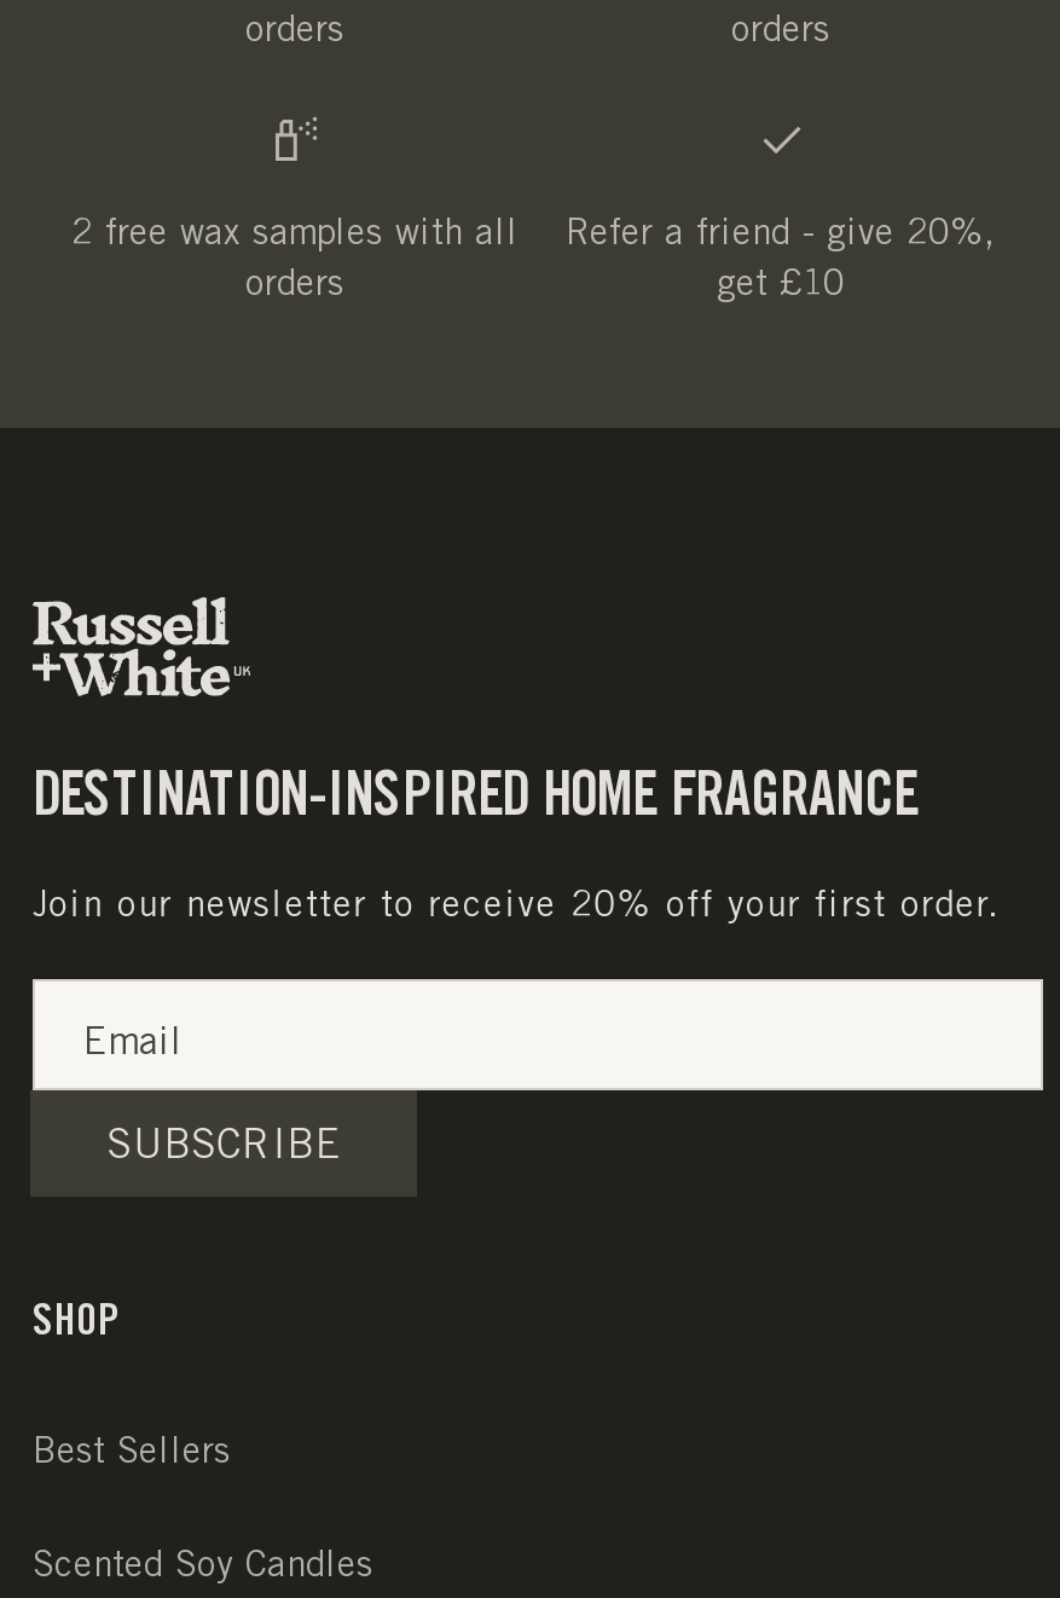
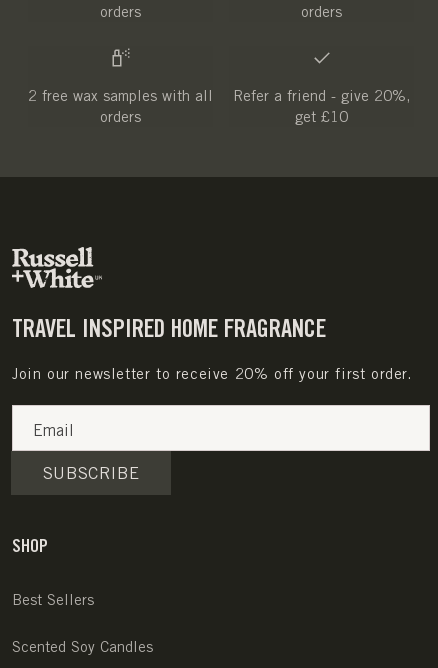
[33,757,917,830] DESTINATION-INSPIRED HOME FRAGRANCE -> [12,313,326,343] TRAVEL INSPIRED HOME FRAGRANCE

